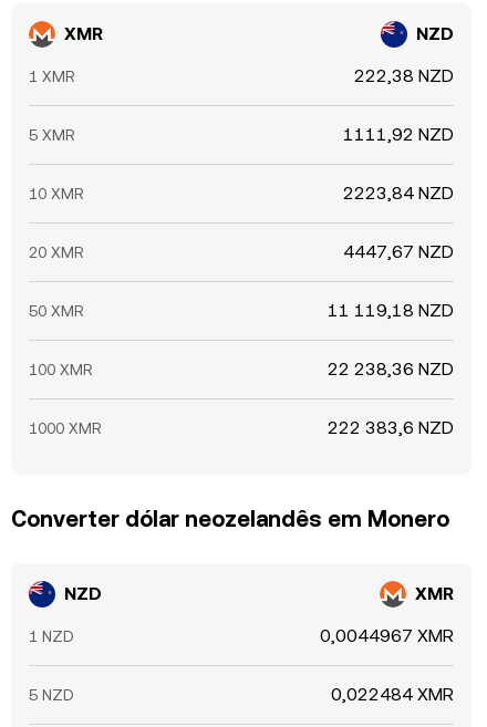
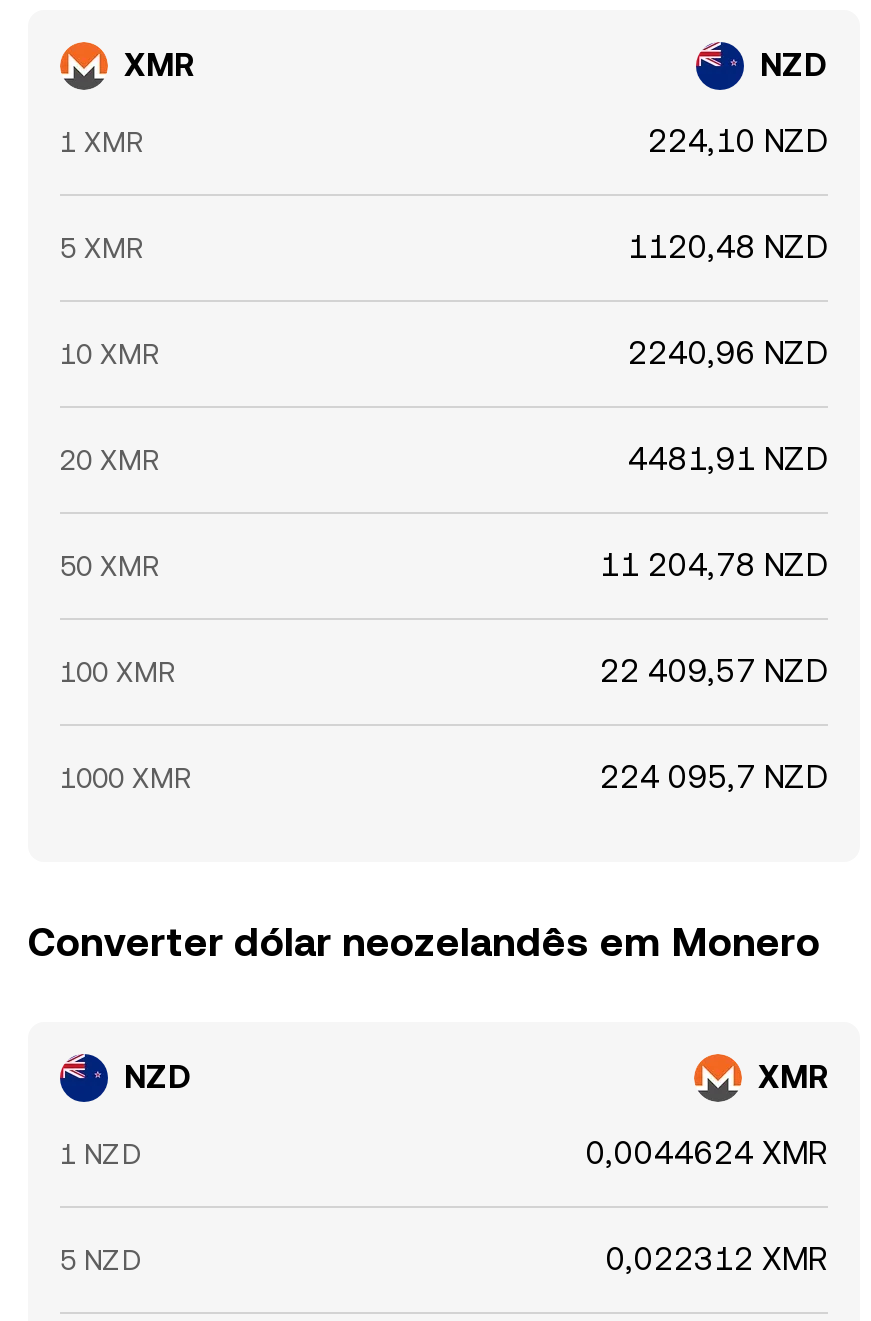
[354,65,454,86] 222,38 NZD -> [648,122,828,160] 224,10 NZD
[343,124,454,145] 1111,92 NZD -> [628,228,828,266] 1120,48 NZD
[343,183,454,204] 2223,84 NZD -> [628,334,828,372] 2240,96 NZD
[343,241,454,262] 4447,67 NZD -> [628,440,828,478] 4481,91 NZD
[328,300,454,321] 11 119,18 NZD -> [600,546,828,584] 11 204,78 NZD
[328,359,454,380] 22 238,36 NZD -> [600,652,828,690] 22 409,57 NZD
[328,417,454,438] 222 383,6 NZD -> [600,758,828,796] 224 095,7 NZD
[320,625,454,646] 0,0044967 XMR -> [586,1134,828,1172] 0,0044624 XMR
[331,684,454,705] 0,022484 XMR -> [606,1240,828,1278] 0,022312 XMR

